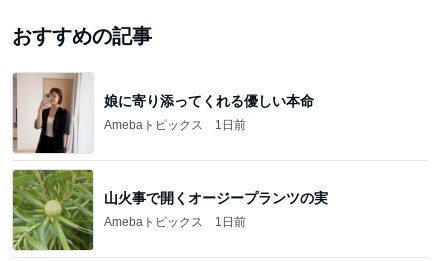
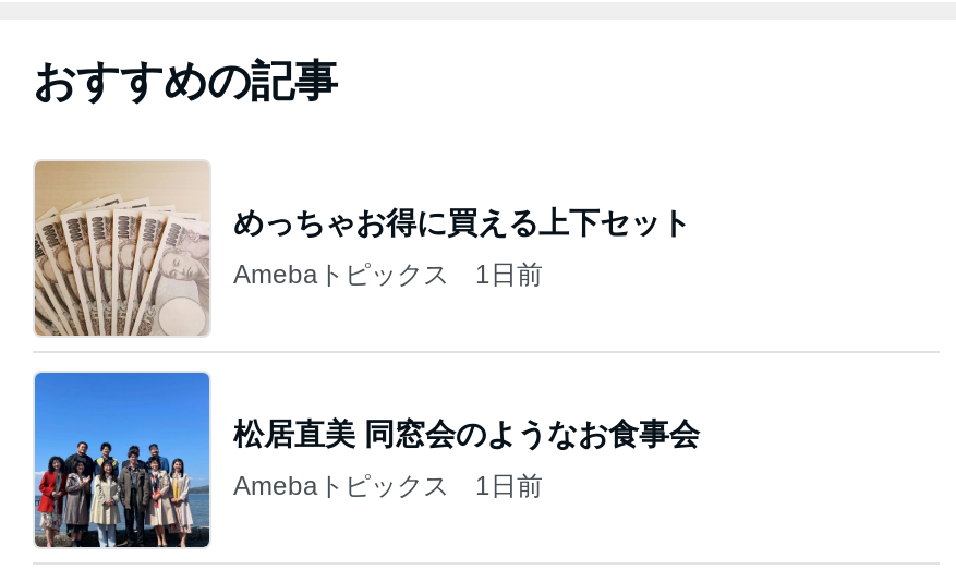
[13,73,314,154] [image] | 娘に寄り添ってくれる優しい本命 -> [35,161,691,338] [image] | めっちゃお得に買える上下セット
[12,169,328,251] [image] | 山火事で開くオージープランツの実 -> [33,371,700,549] [image] | 松居直美 同窓会のようなお食事会

